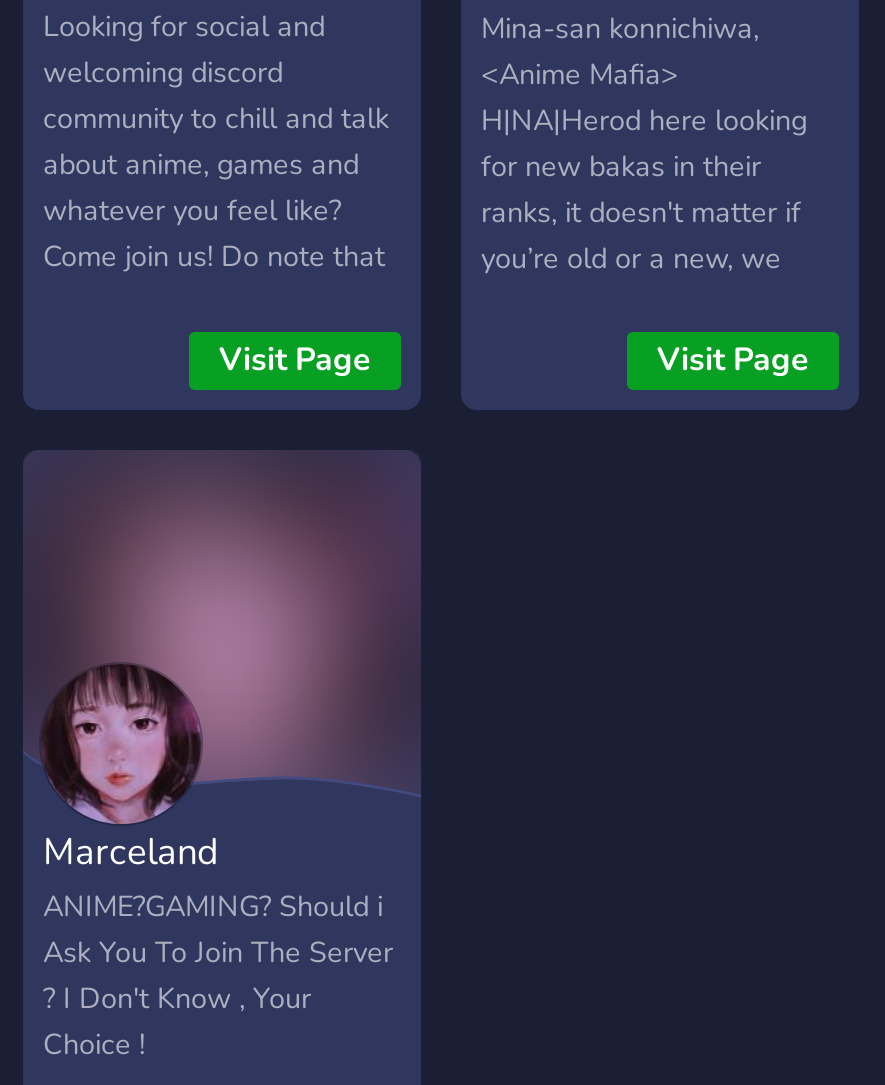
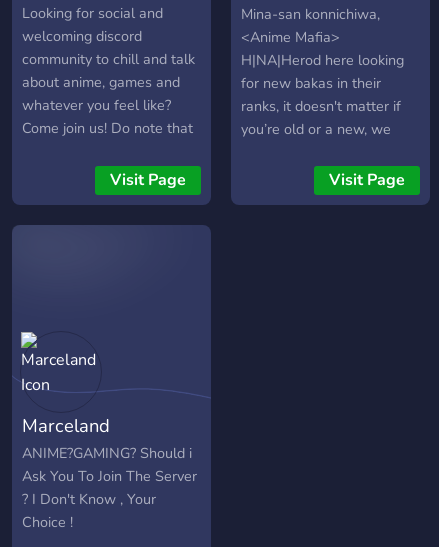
[27,454,417,822] [image] -> none

